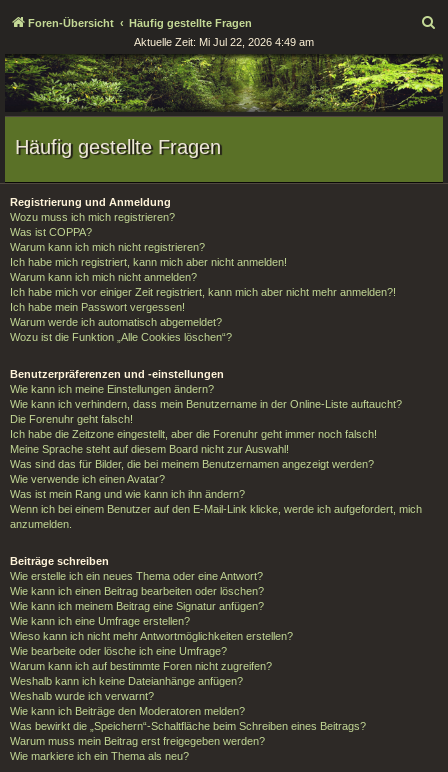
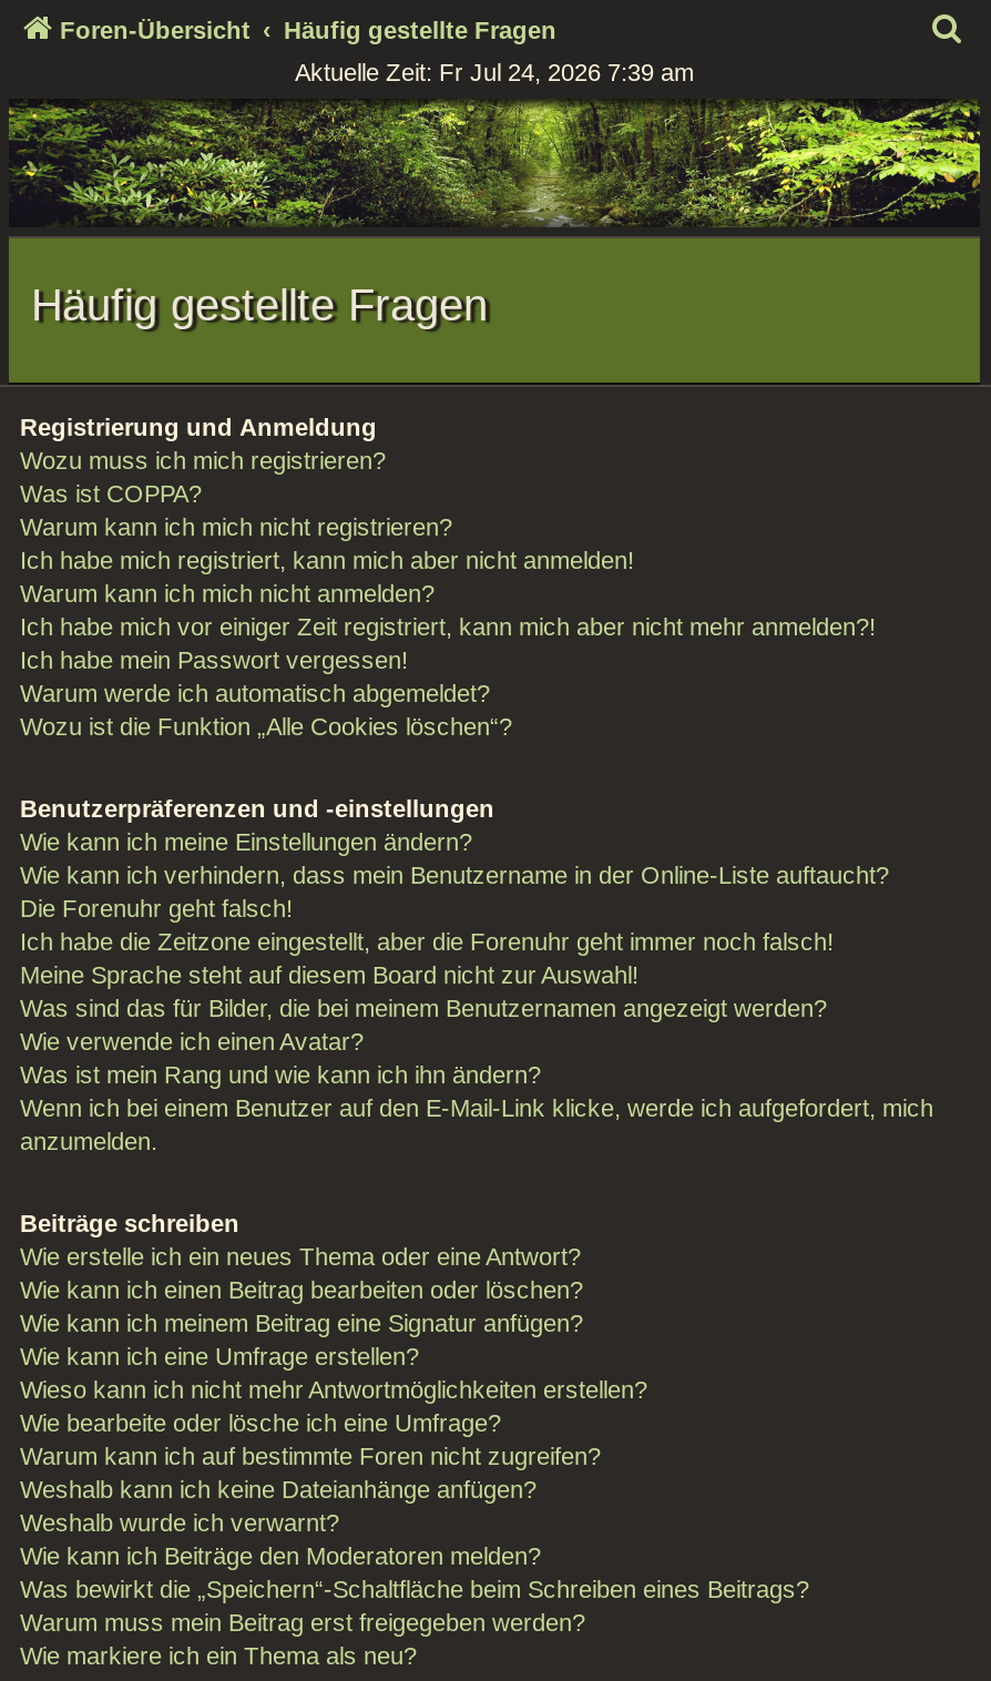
[134,36,314,48] Aktuelle Zeit: Mi Jul 22, 2026 4:49 am -> [295,59,694,85] Aktuelle Zeit: Fr Jul 24, 2026 7:39 am

